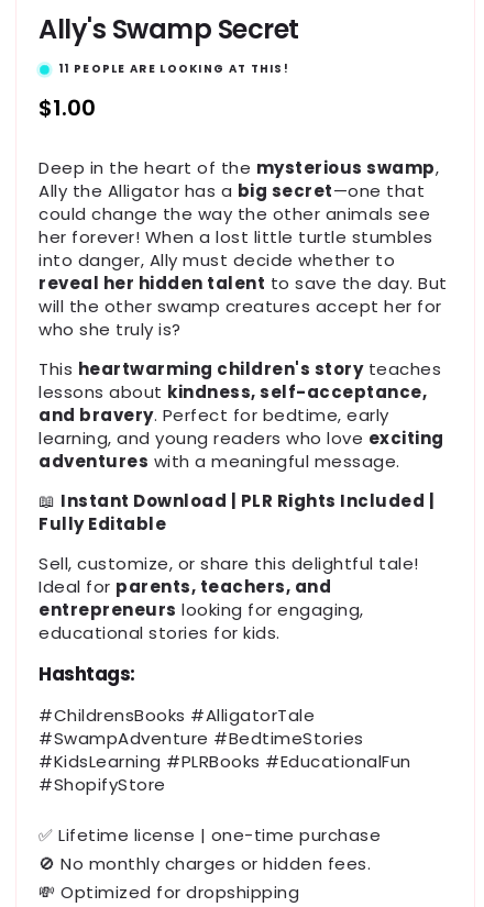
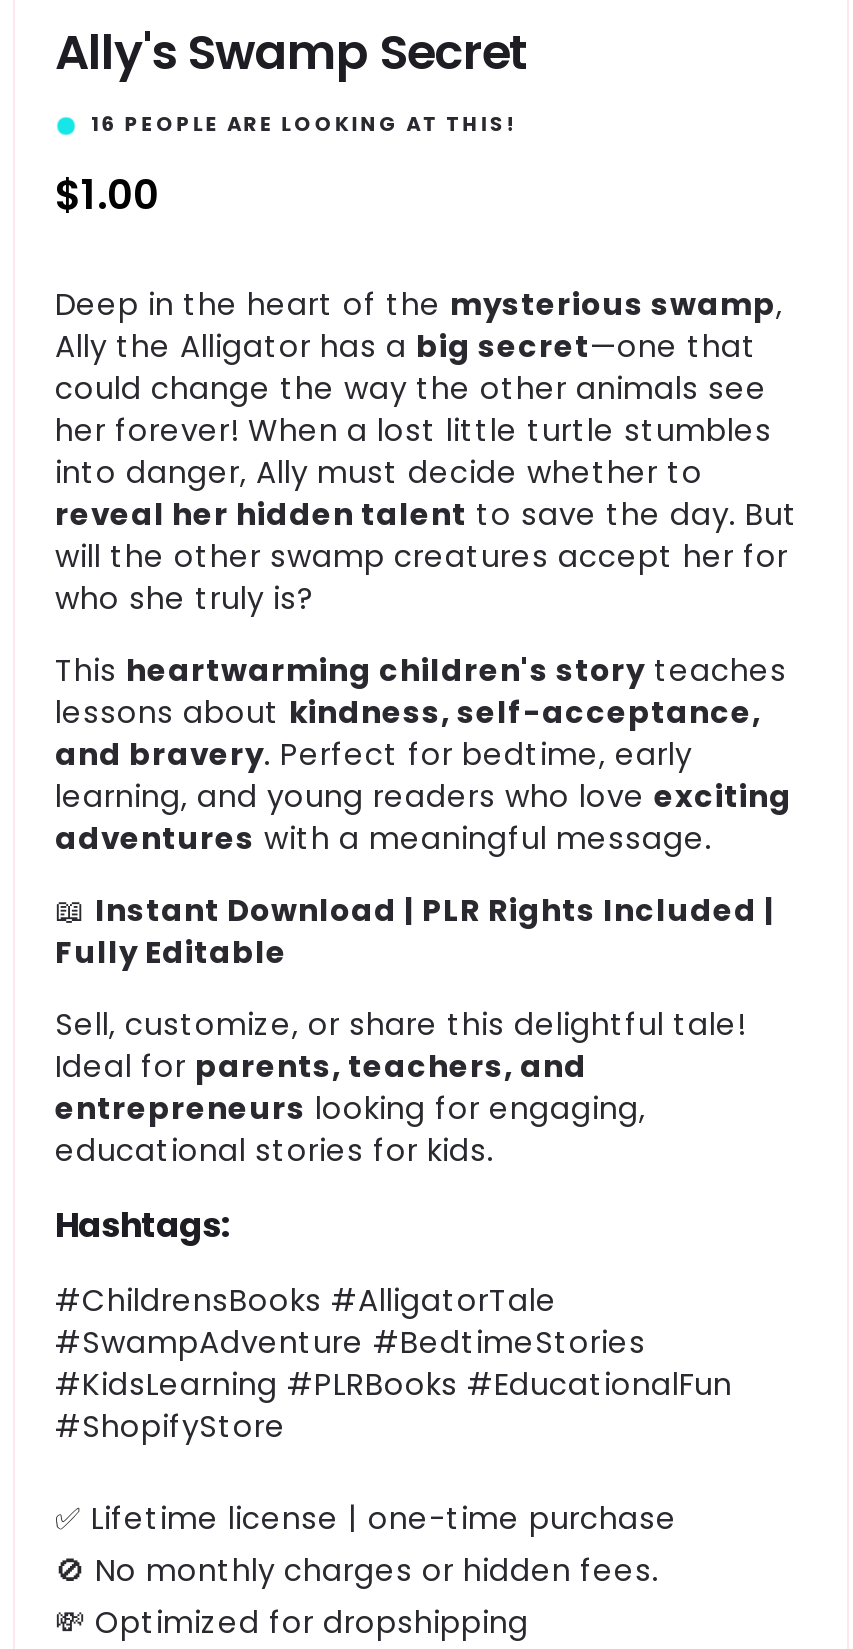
[58,61,289,77] 11 PEOPLE ARE LOOKING AT THIS! -> [91,110,517,140] 16 PEOPLE ARE LOOKING AT THIS!

